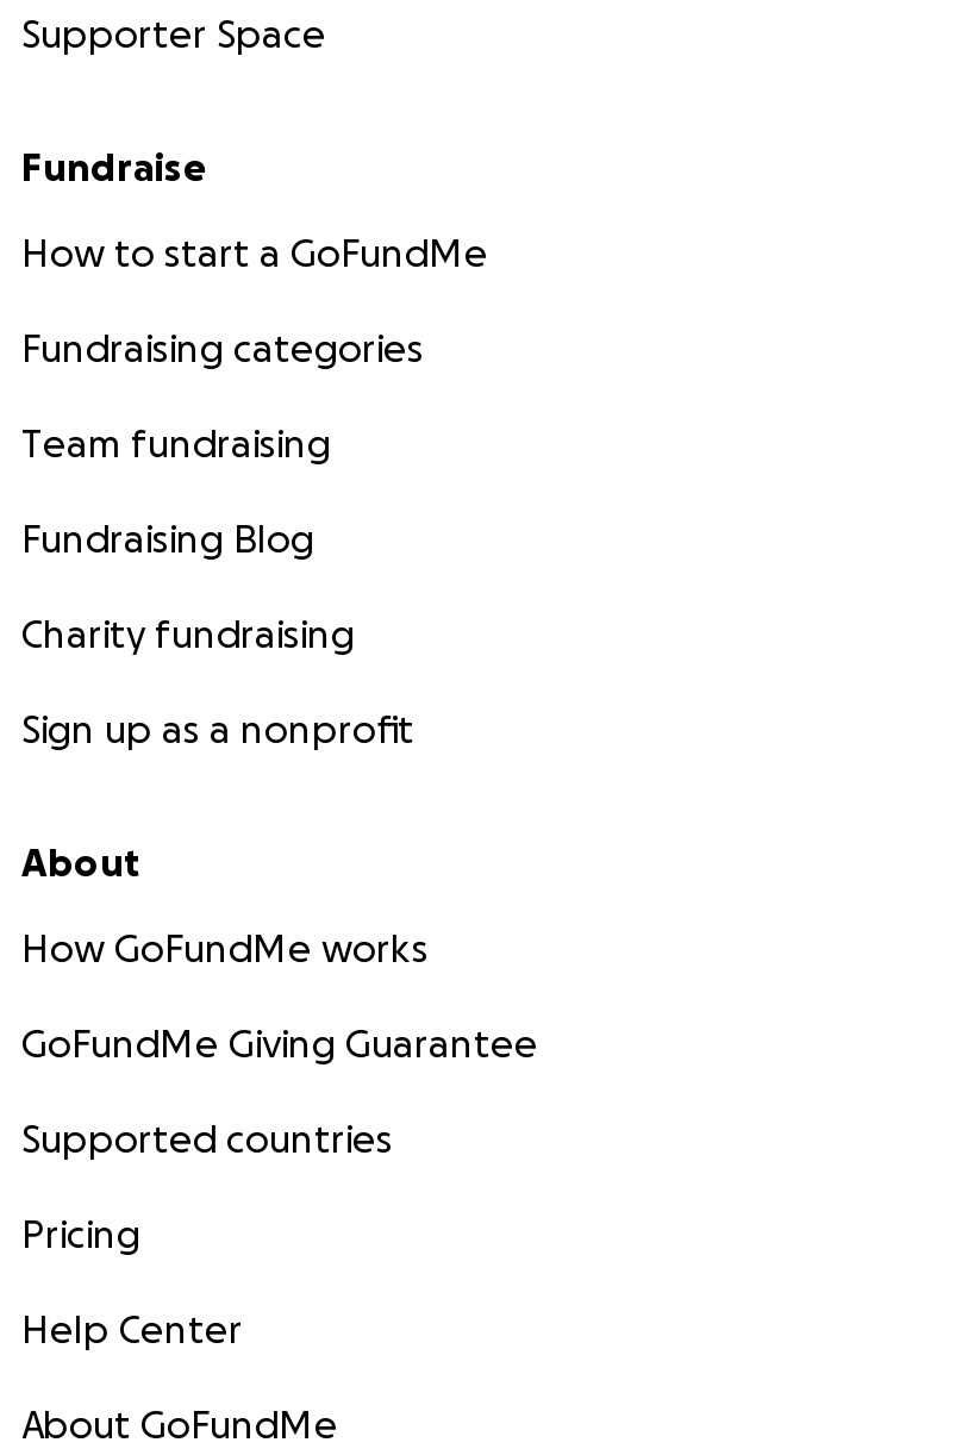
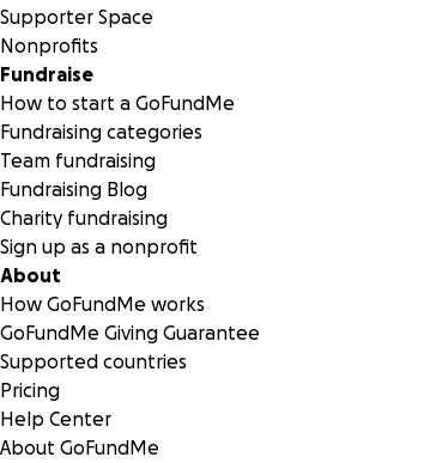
none -> [0,35,98,56] Nonprofits

